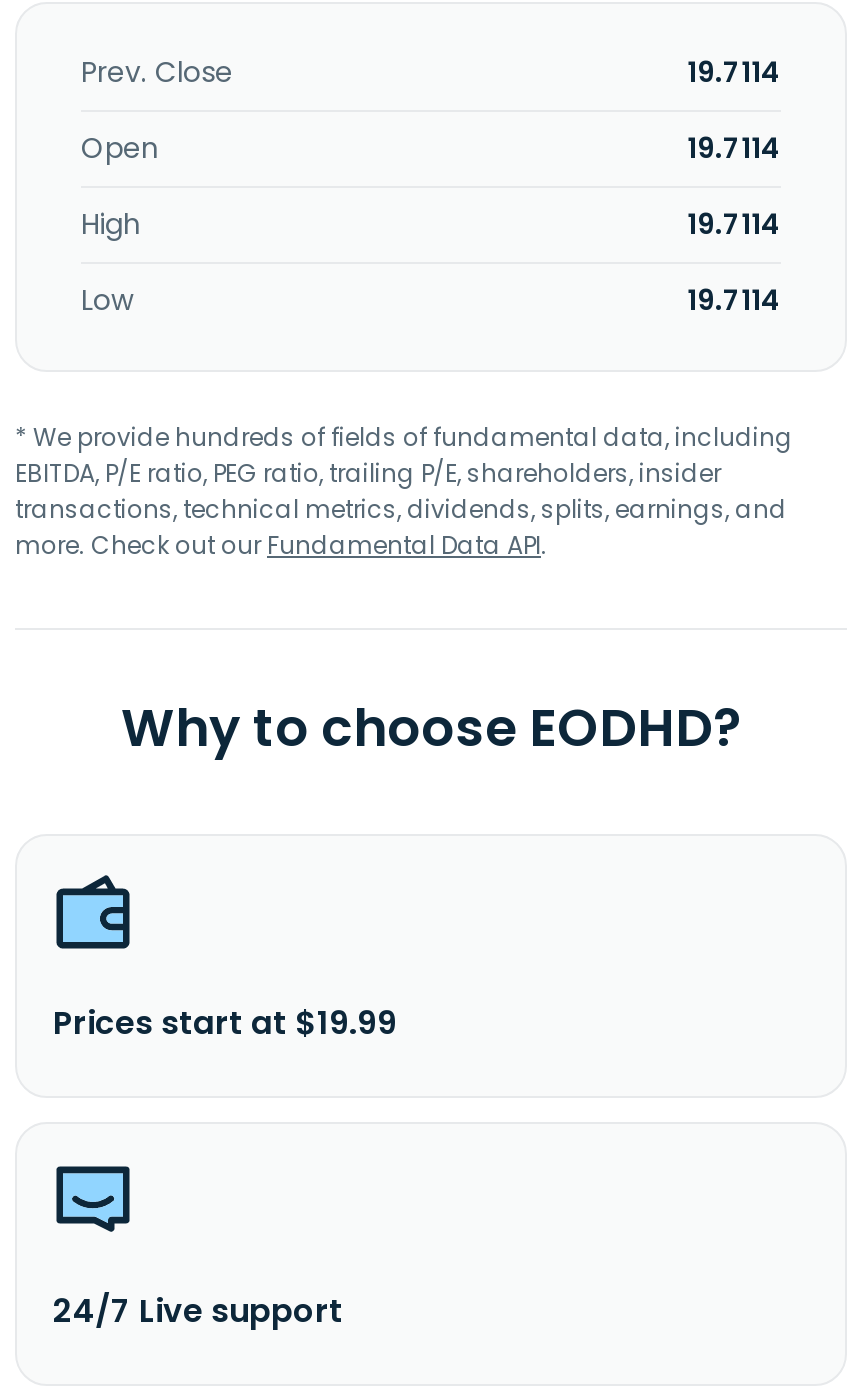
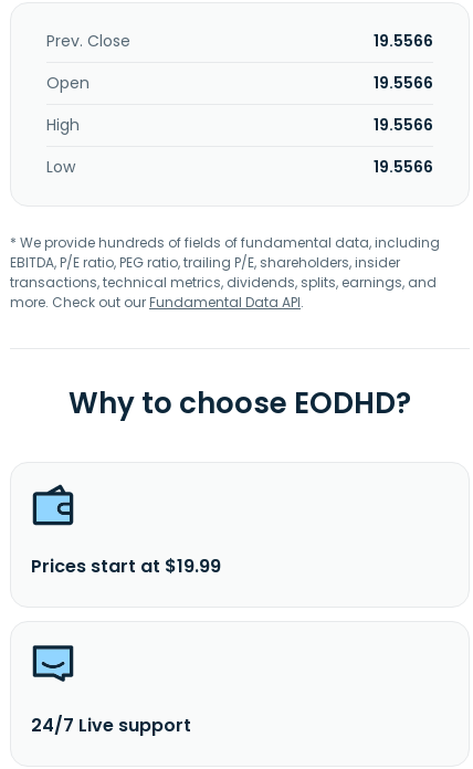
[687,52,781,92] 19.7114 -> [374,30,433,52] 19.5566
[687,128,781,168] 19.7114 -> [374,72,433,94] 19.5566
[687,204,781,244] 19.7114 -> [374,114,433,136] 19.5566
[687,280,781,320] 19.7114 -> [374,156,433,178] 19.5566

